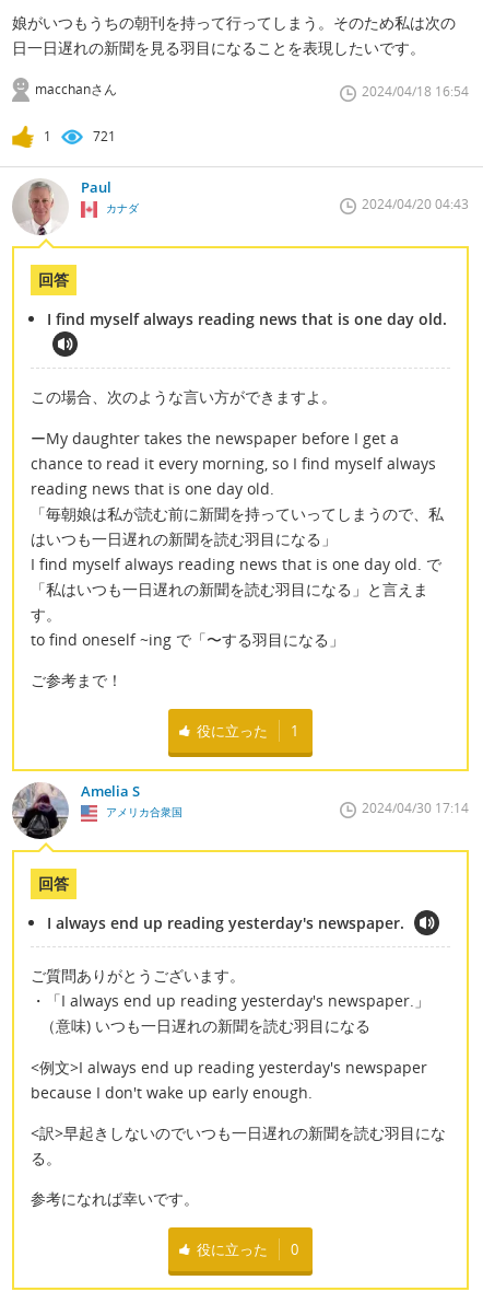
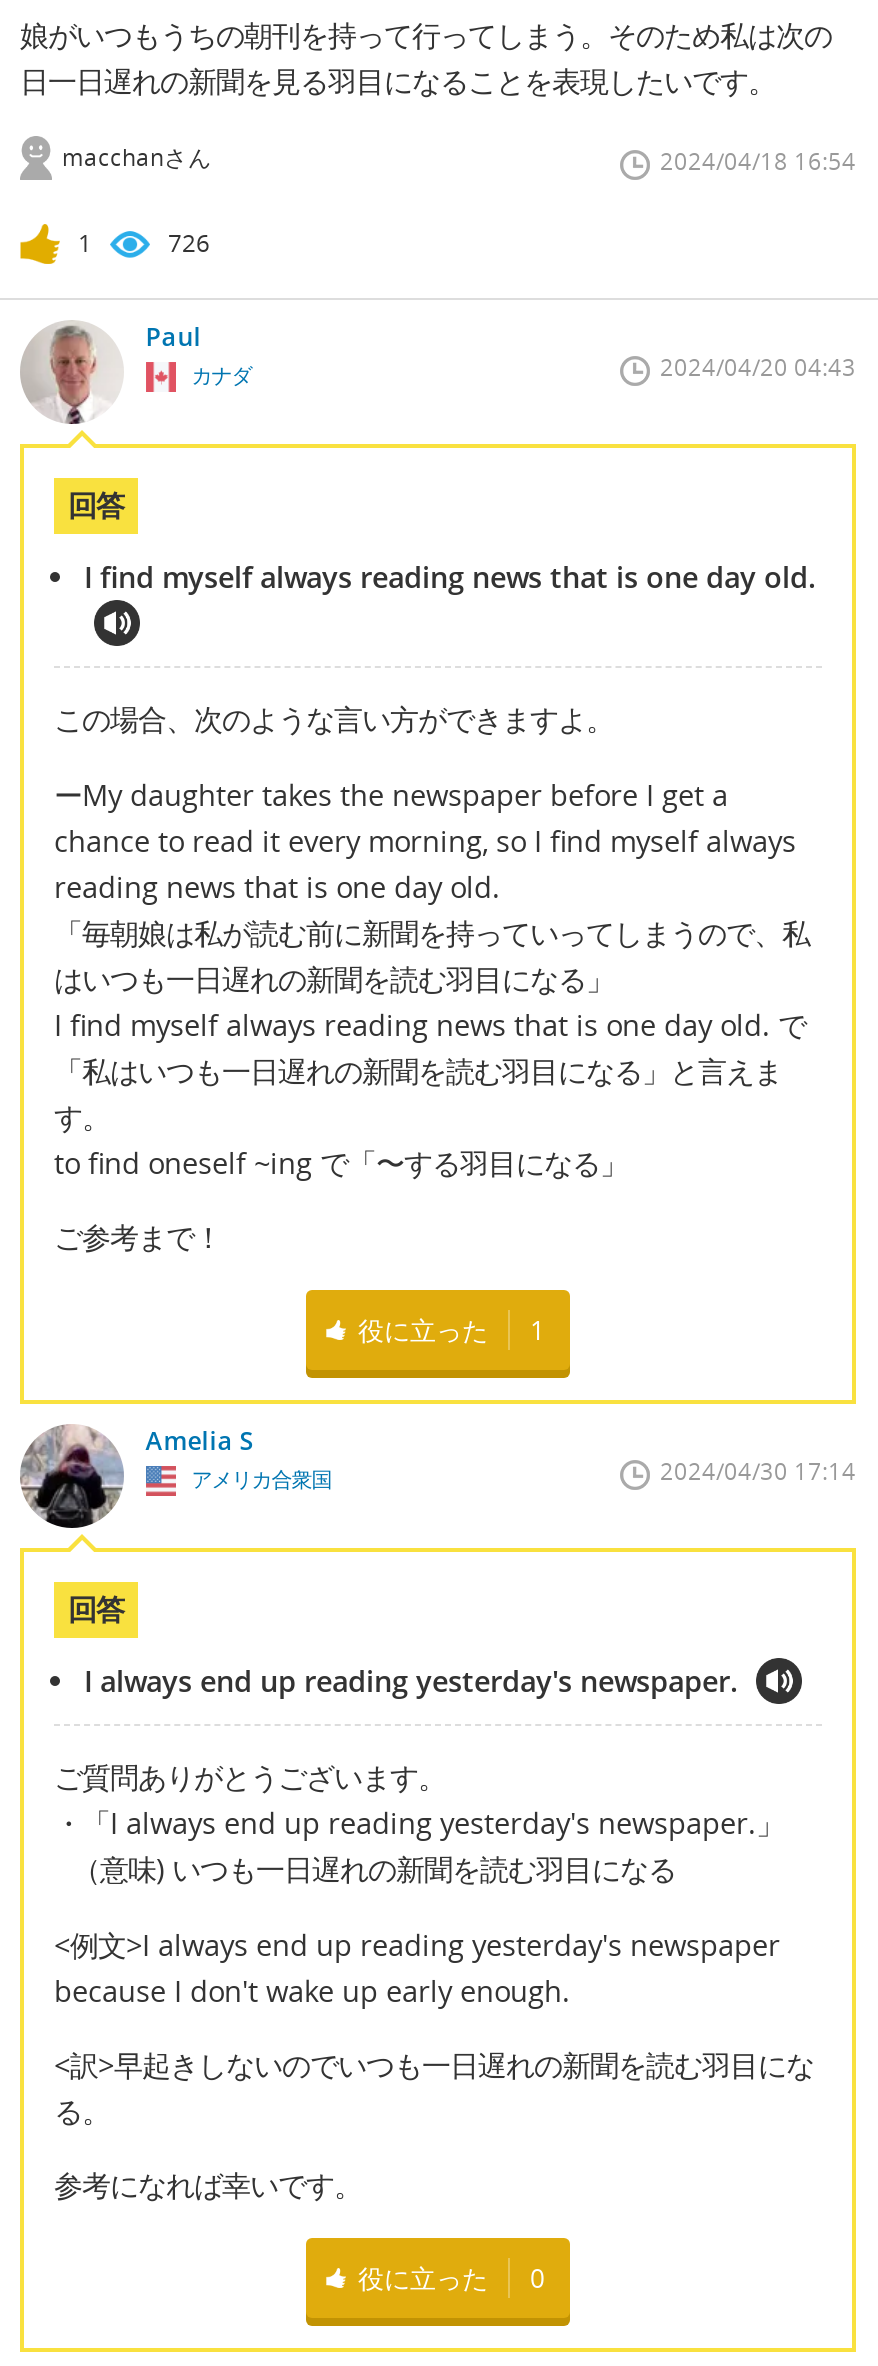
[93,127,116,145] 721 -> [168,226,210,260] 726

